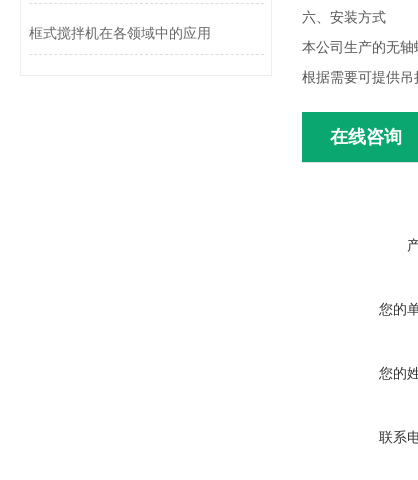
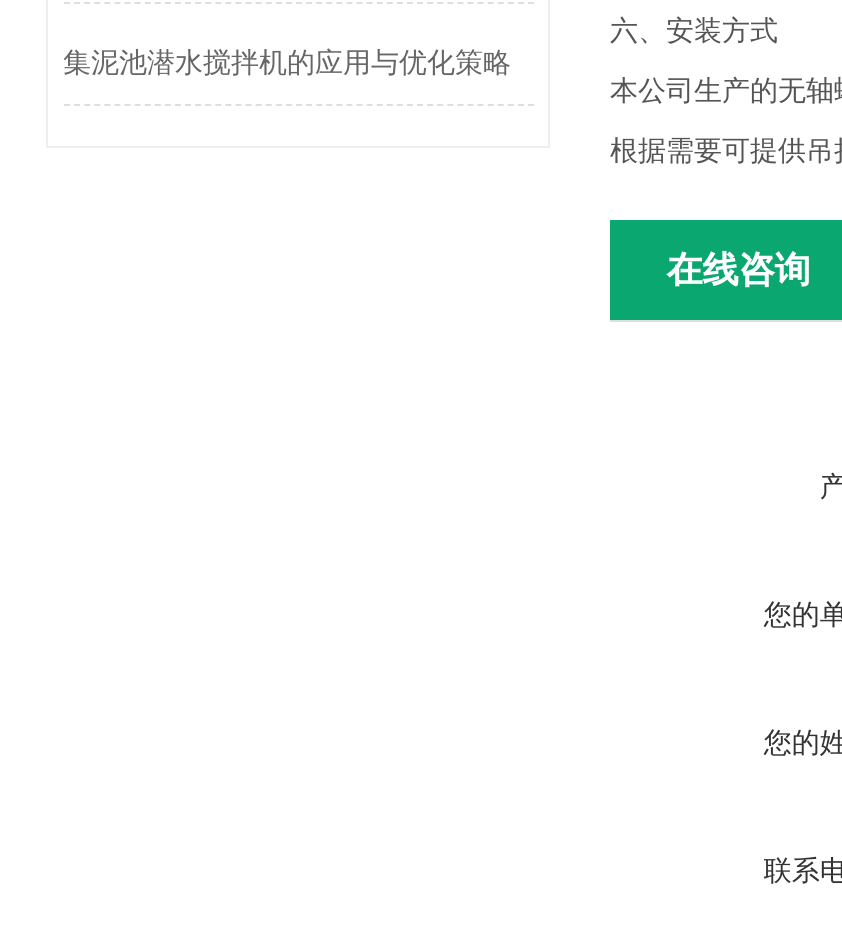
[28,26,210,41] 框式搅拌机在各领域中的应用 -> [63,48,511,78] 集泥池潜水搅拌机的应用与优化策略

